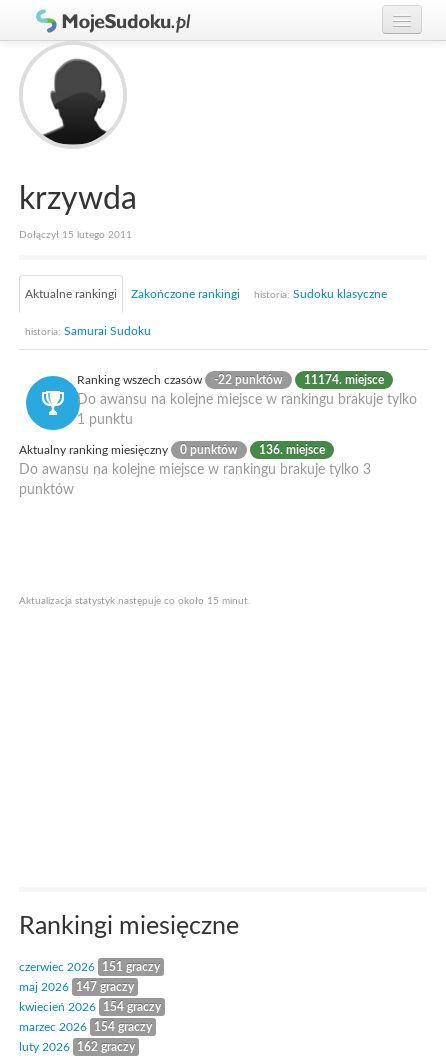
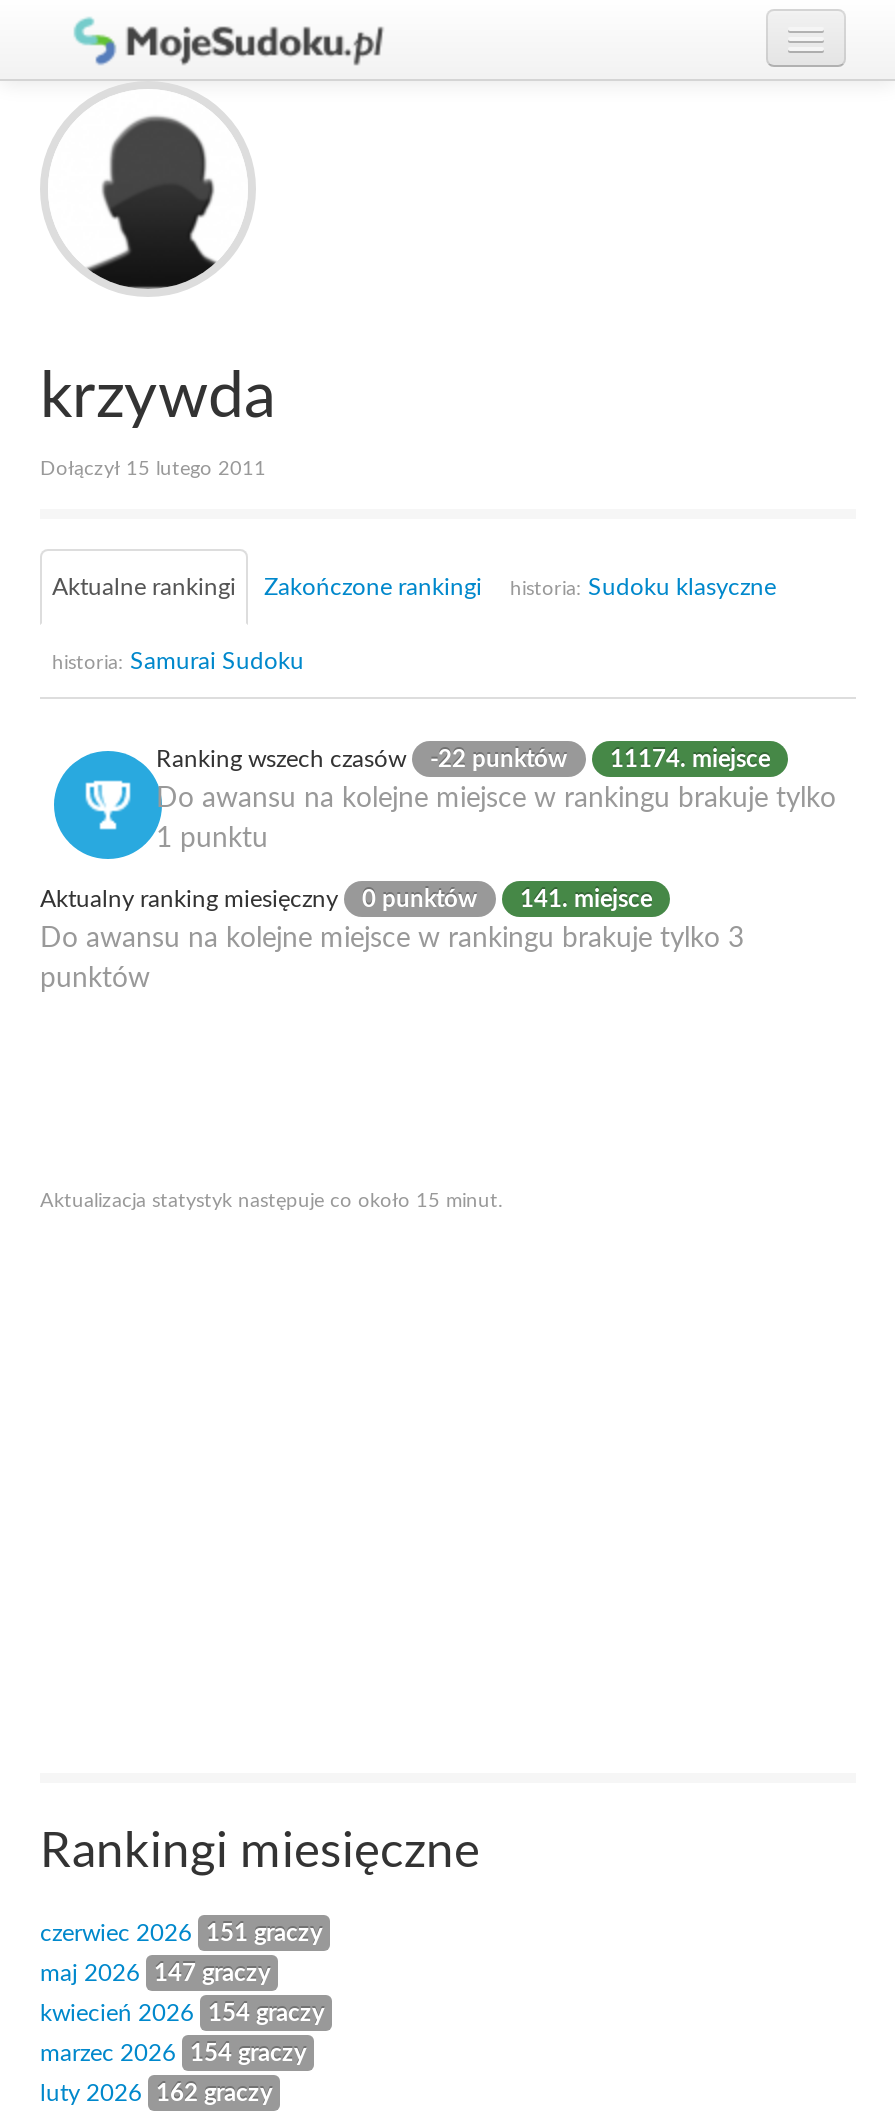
[19,444,325,456] Aktualny ranking miesięczny 0 punktów 136. miejsce -> [40,887,652,911] Aktualny ranking miesięczny 0 punktów 141. miejsce

